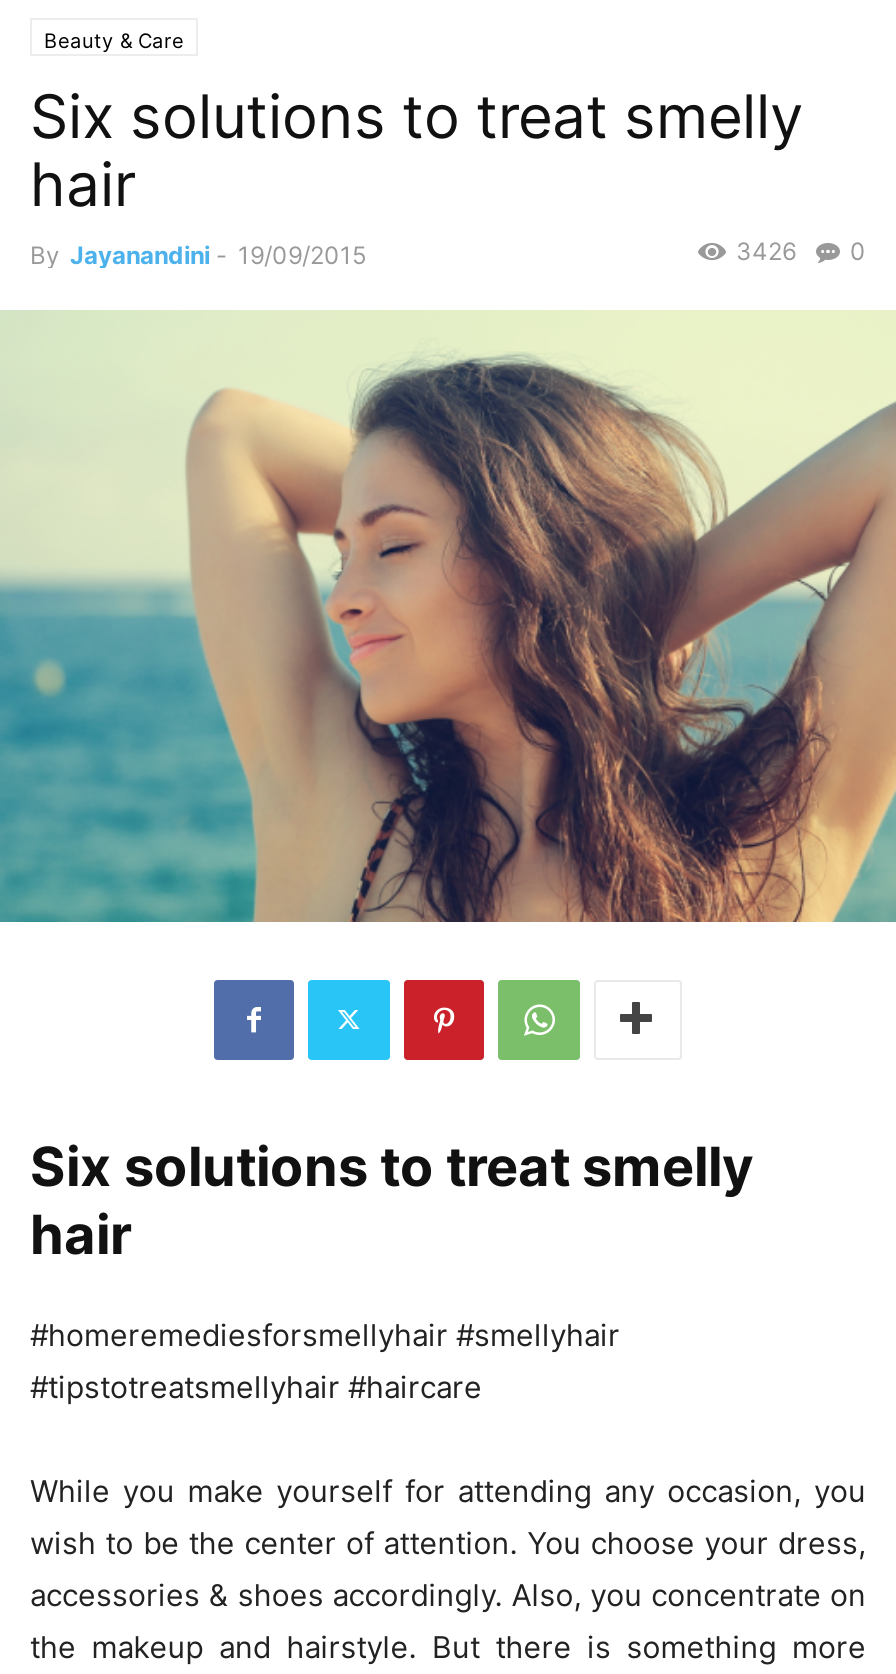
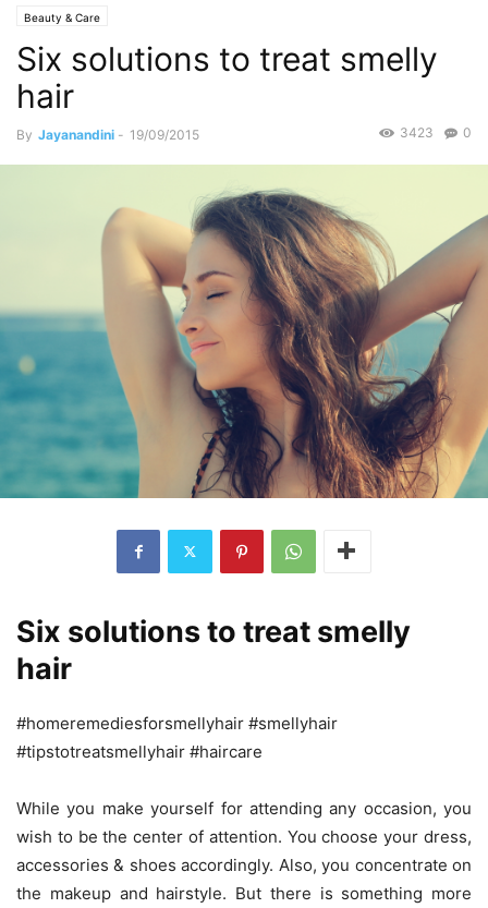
[736,236,866,266] 3426 0 -> [400,124,472,141] 3423 0

